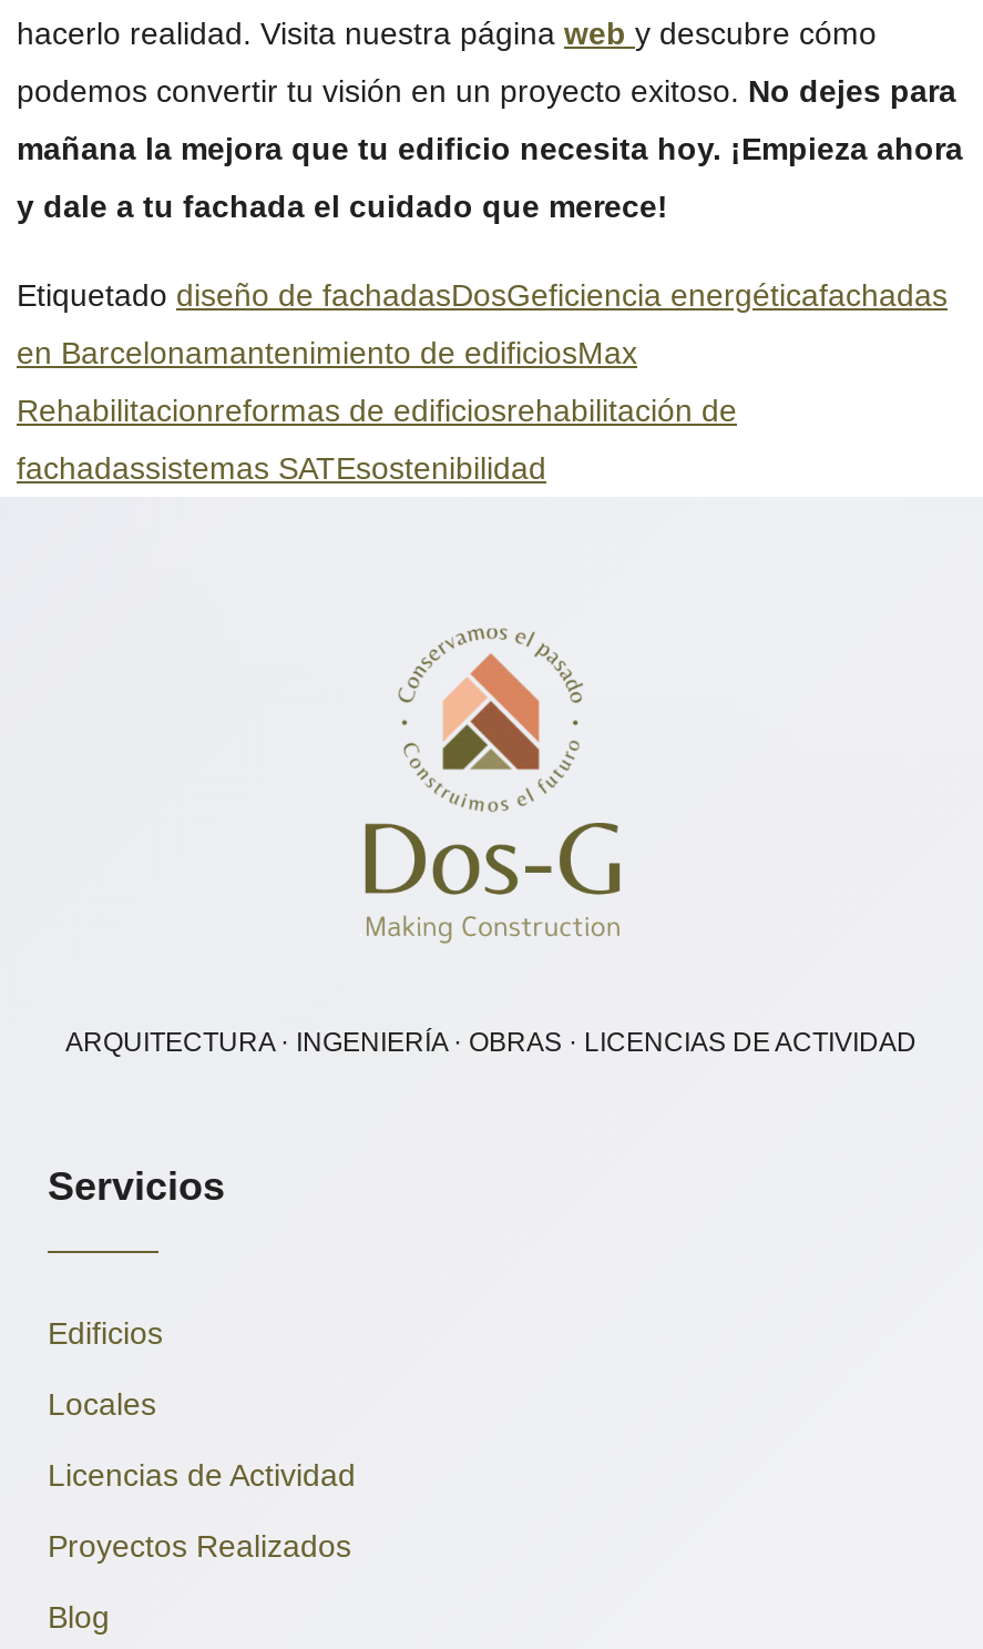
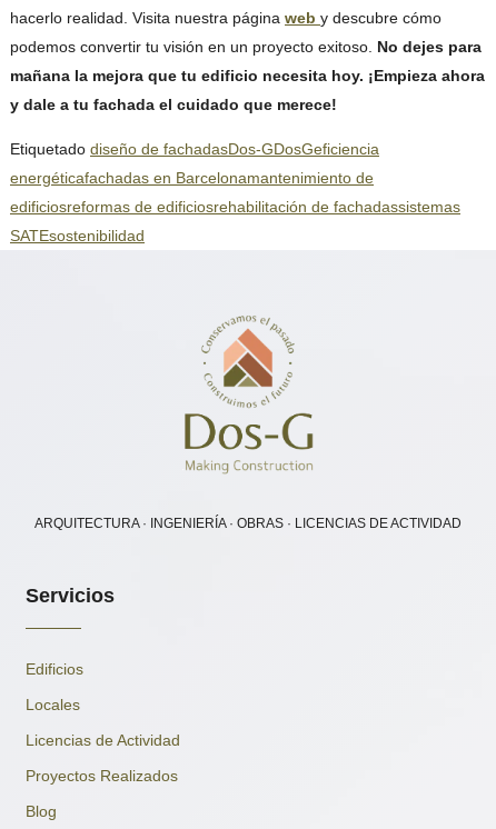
[17,278,948,313] Etiquetado diseño de fachadasDosGeficiencia energéticafachadas -> [10,140,379,158] Etiquetado diseño de fachadasDos-GDosGeficiencia
[17,335,637,371] en Barcelonamantenimiento de edificiosMax -> [10,169,374,187] energéticafachadas en Barcelonamantenimiento de
[17,393,737,428] Rehabilitacionreformas de edificiosrehabilitación de -> [10,198,460,216] edificiosreformas de edificiosrehabilitación de fachadassistemas
[17,451,546,486] fachadassistemas SATEsostenibilidad -> [10,227,145,245] SATEsostenibilidad

